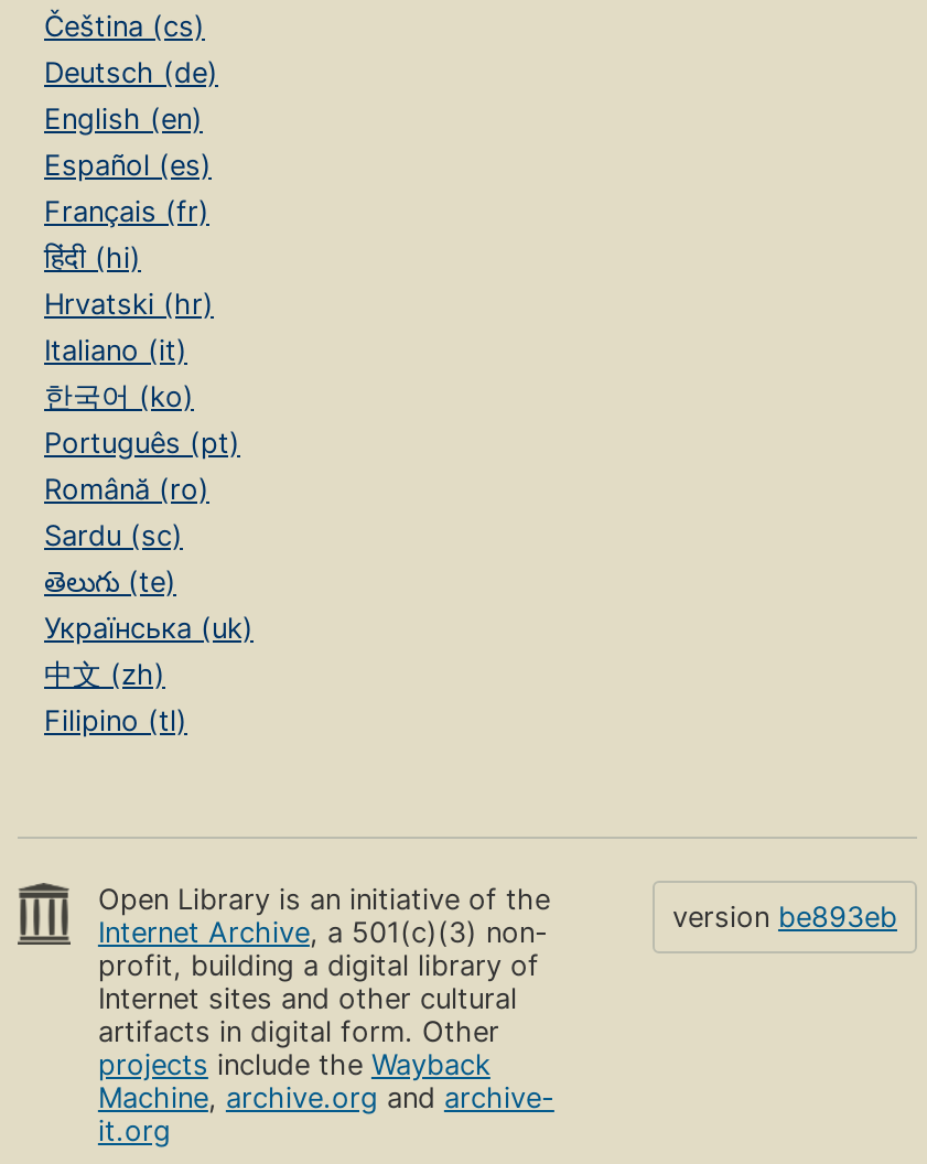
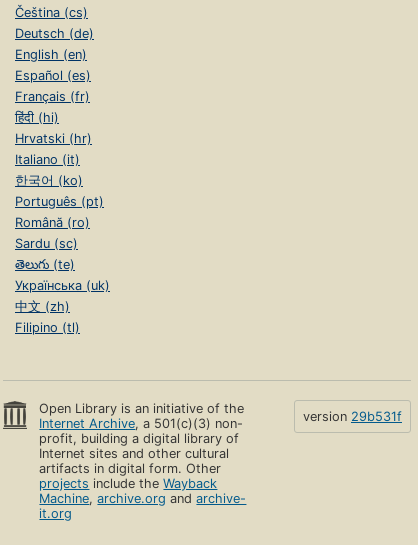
[672,901,897,934] version be893eb -> [303,409,402,424] version 29b531f

